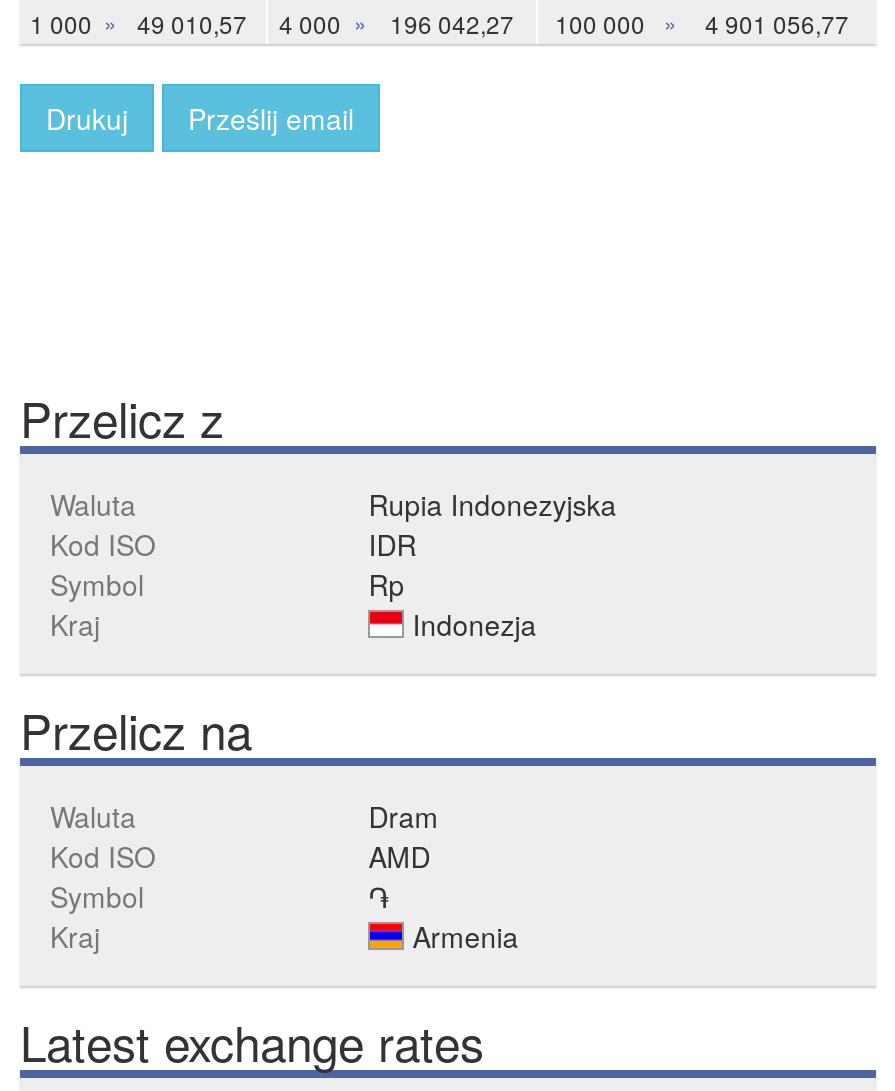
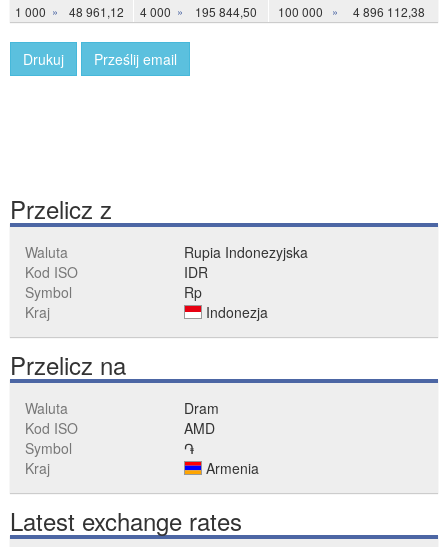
[137,6,247,40] 49 010,57 -> [68,3,123,20] 48 961,12
[390,6,514,40] 196 042,27 -> [195,3,257,20] 195 844,50
[705,6,849,40] 4 901 056,77 -> [352,3,424,20] 4 896 112,38

